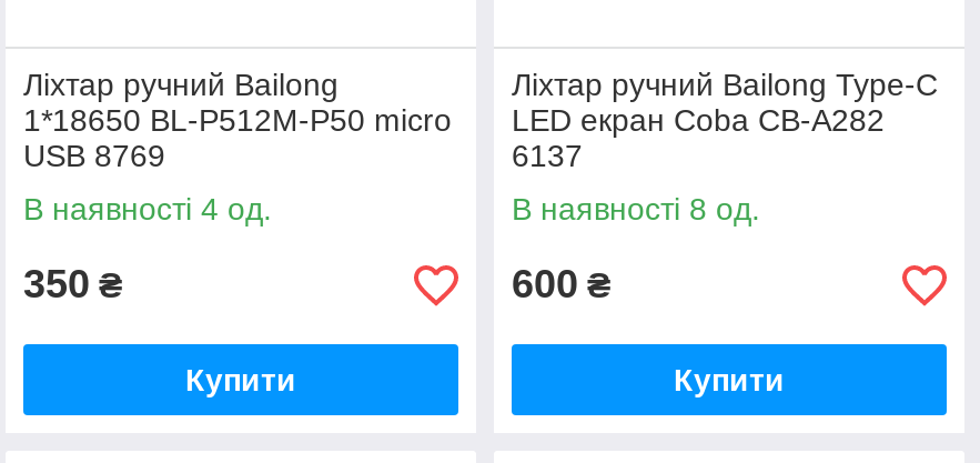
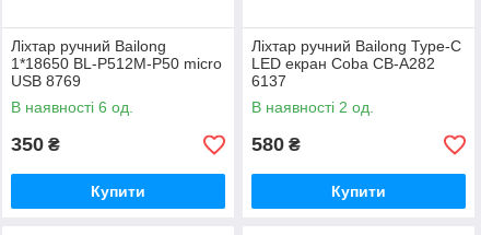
[23,191,272,227] В наявності 4 од. -> [11,99,133,116] В наявності 6 од.
[512,191,760,227] В наявності 8 од. -> [251,99,374,116] В наявності 2 од.
[512,262,612,307] 600 ₴ -> [251,134,301,155] 580 ₴

